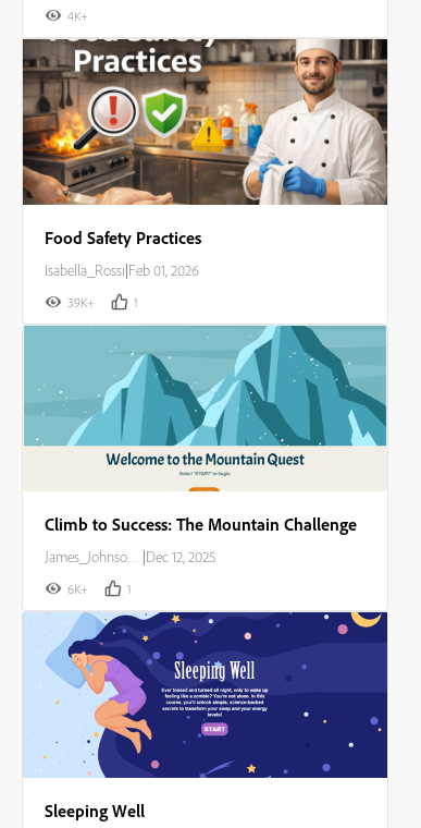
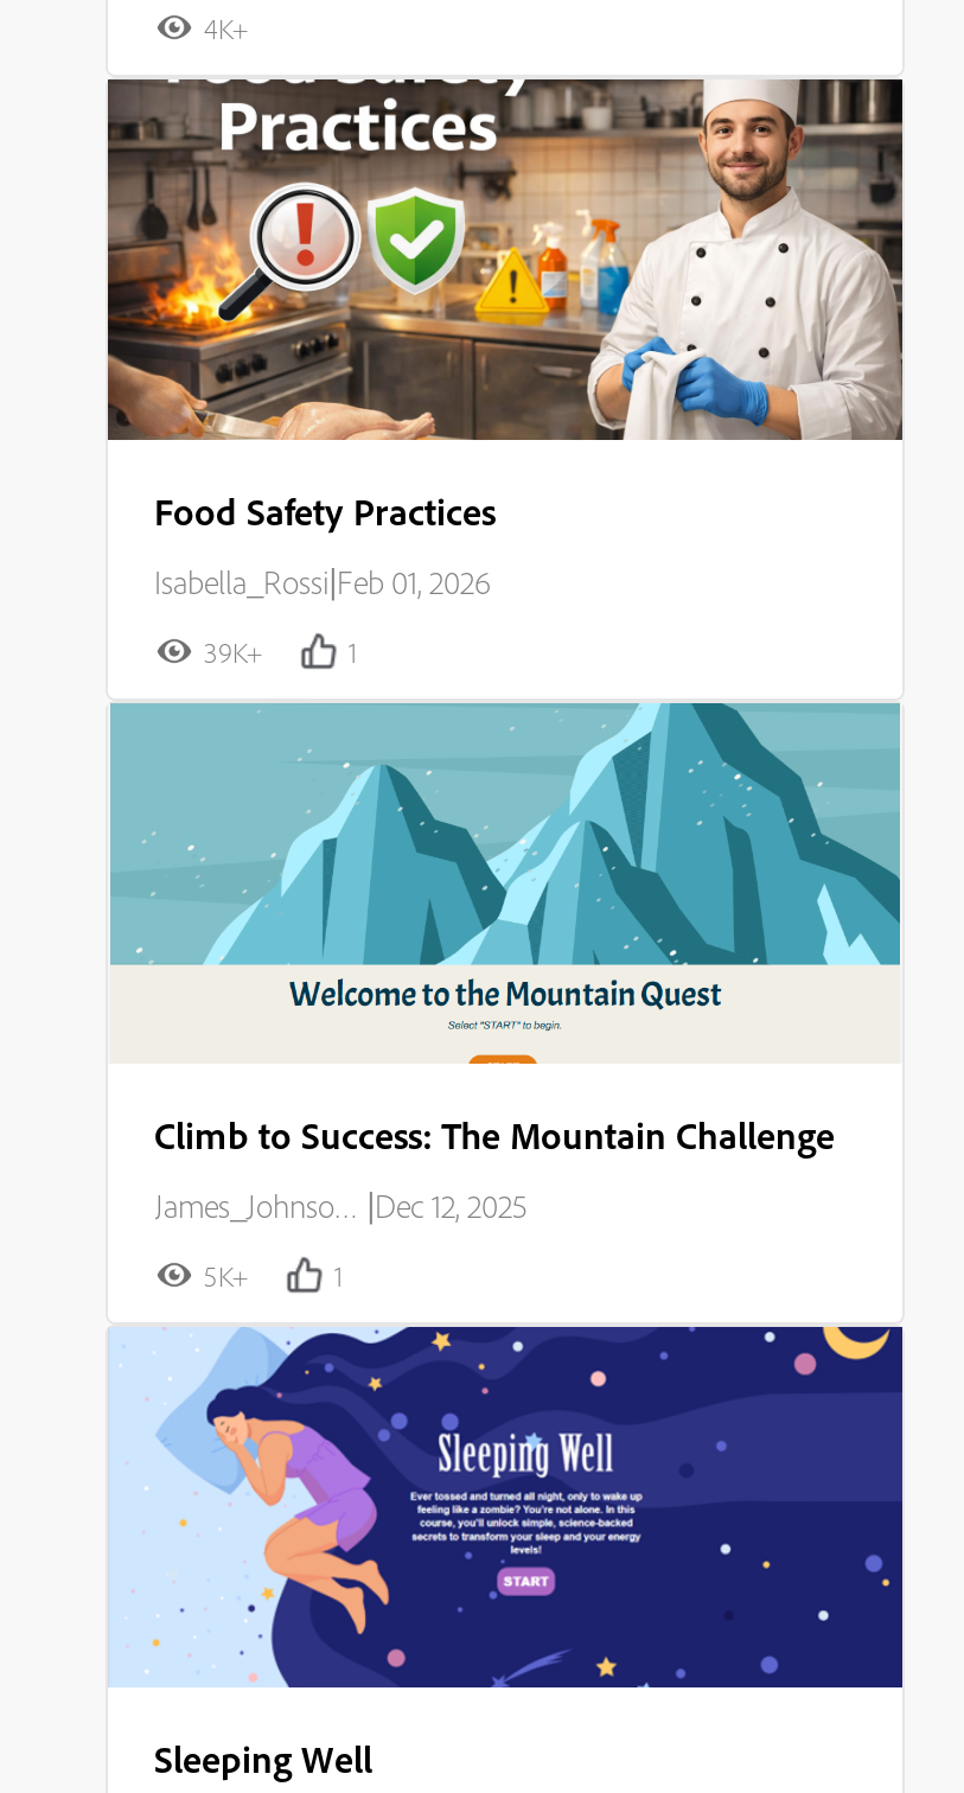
[67,581,88,597] 6K+ -> [204,1258,249,1294] 5K+

